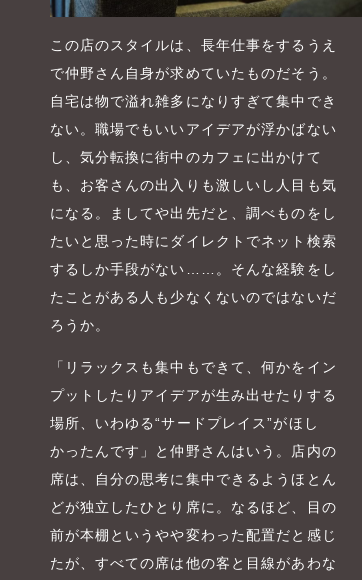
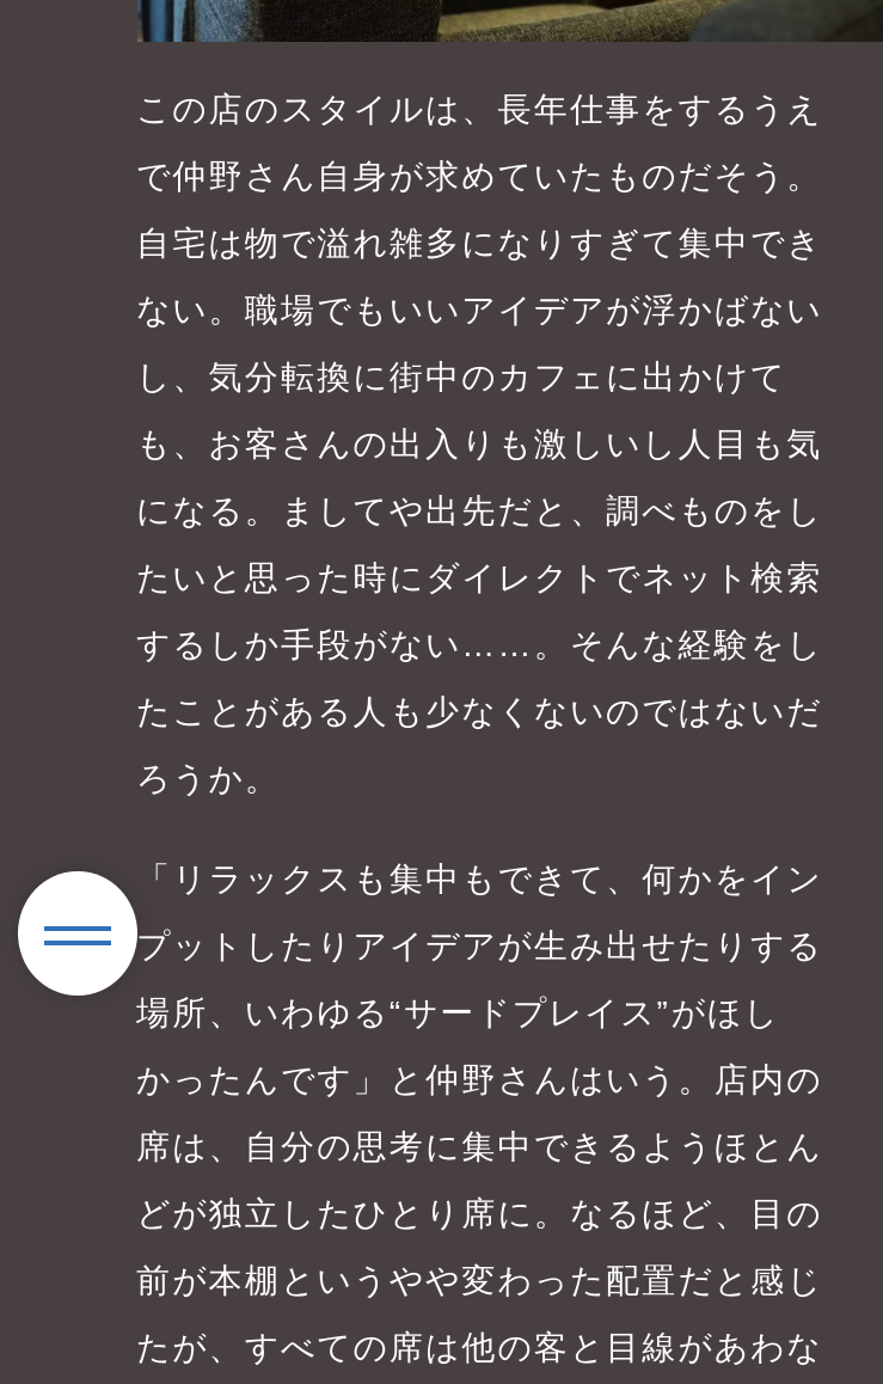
none -> [16,868,137,999] [image]

